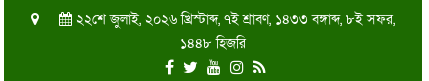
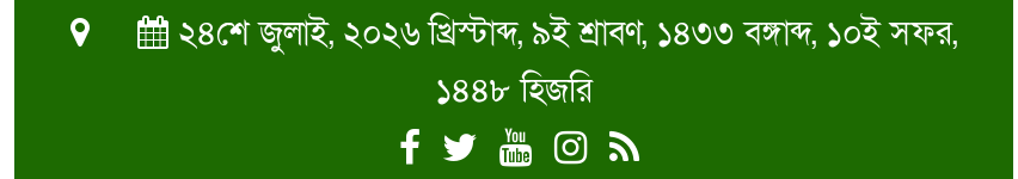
[72,10,395,29] ২২শে জুলাই, ২০২৬ খ্রিস্টাব্দ, ৭ই শ্রাবণ, ১৪৩৩ বঙ্গাব্দ, ৮ই সফর, -> [168,11,957,56] ২৪শে জুলাই, ২০২৬ খ্রিস্টাব্দ, ৯ই শ্রাবণ, ১৪৩৩ বঙ্গাব্দ, ১০ই সফর,

